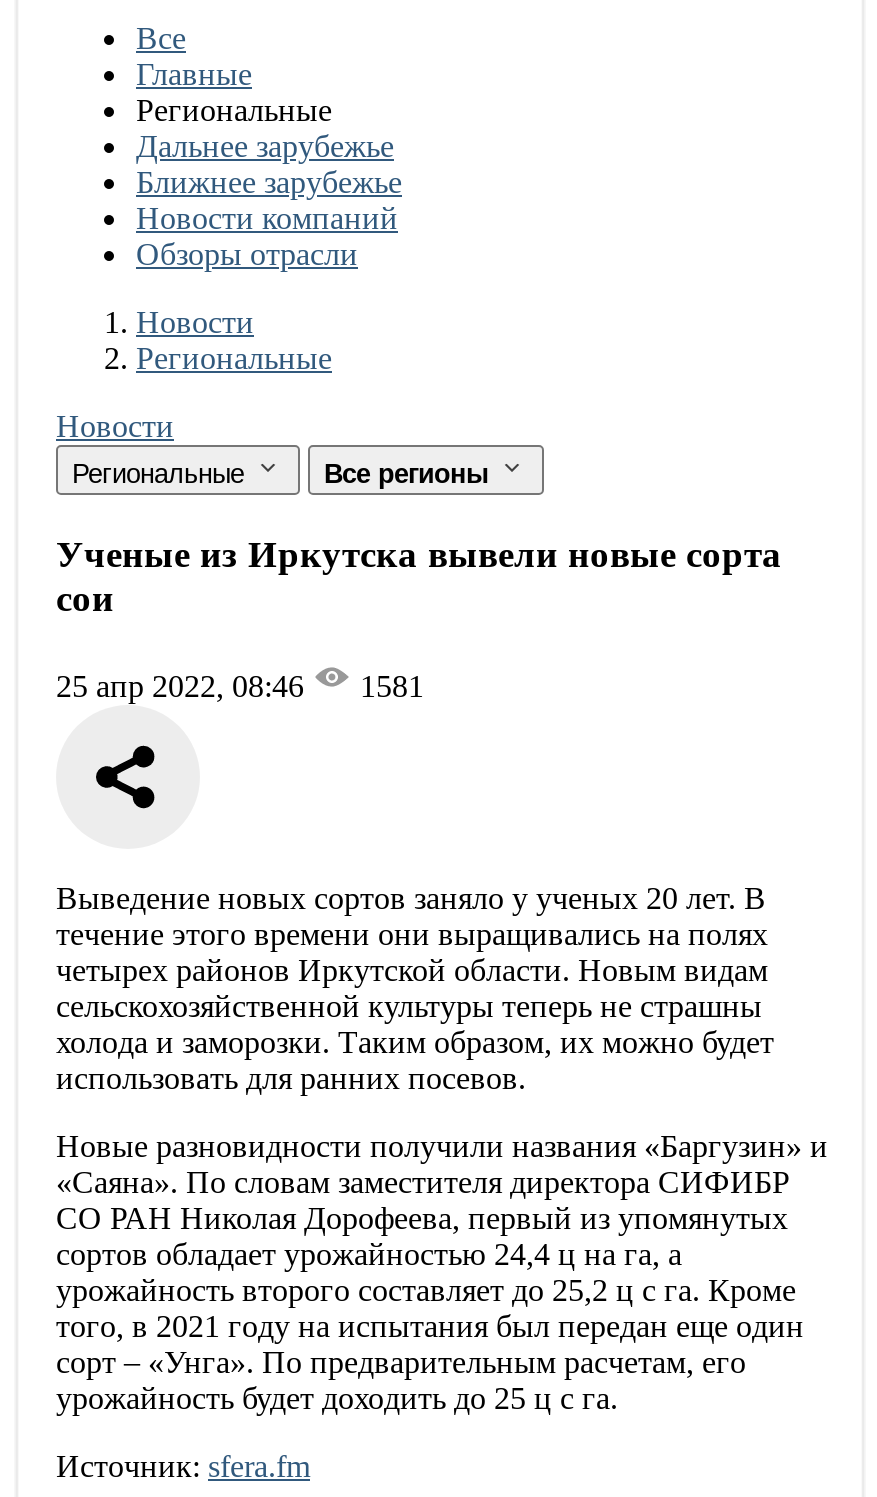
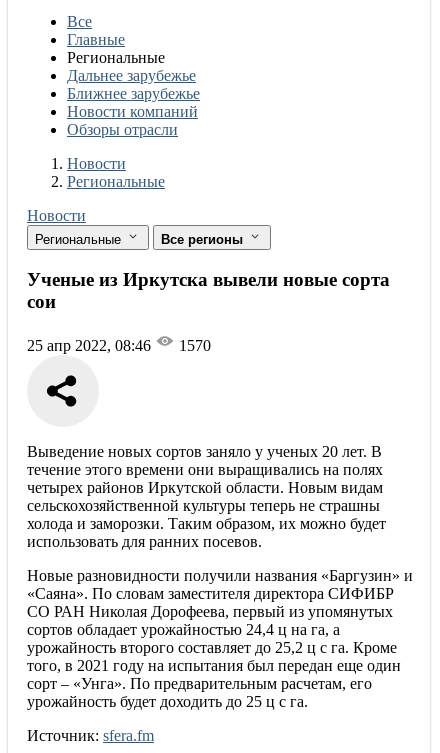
[56,670,424,704] 25 апр 2022, 08:46 1581 -> [27,337,211,354] 25 апр 2022, 08:46 1570

